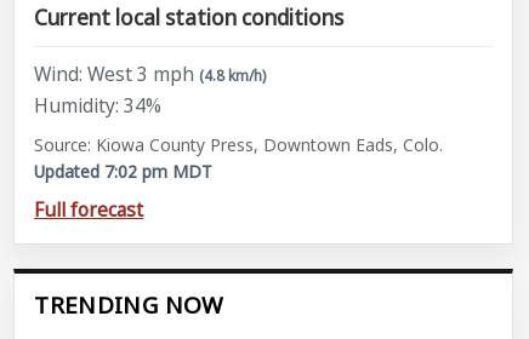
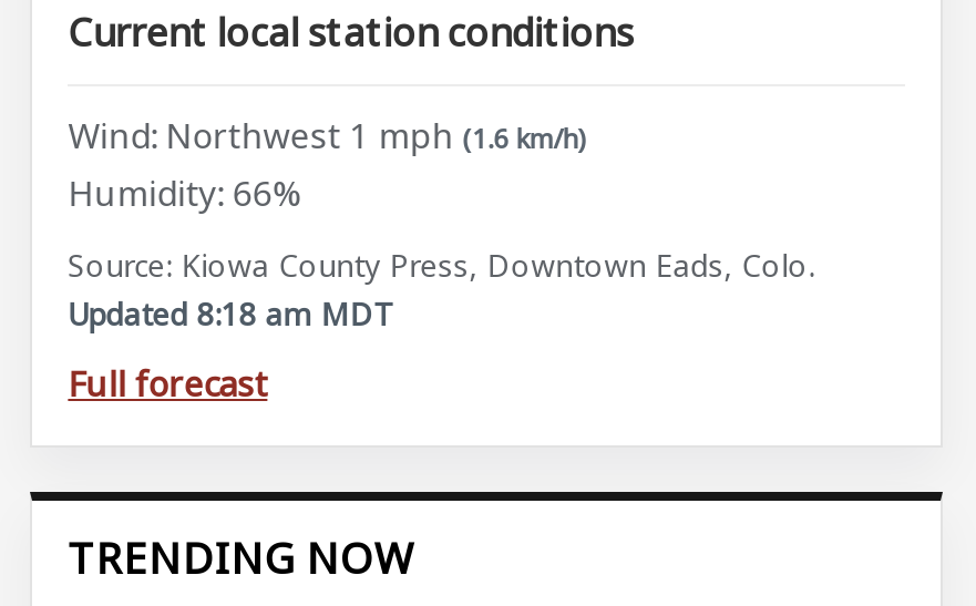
[34,61,266,87] Wind: West 3 mph (4.8 km/h) -> [68,111,584,160] Wind: Northwest 1 mph (1.6 km/h)
[34,92,162,118] Humidity: 34% -> [68,168,301,216] Humidity: 66%
[34,160,213,183] Updated 7:02 pm MDT -> [68,294,394,336] Updated 8:18 am MDT

